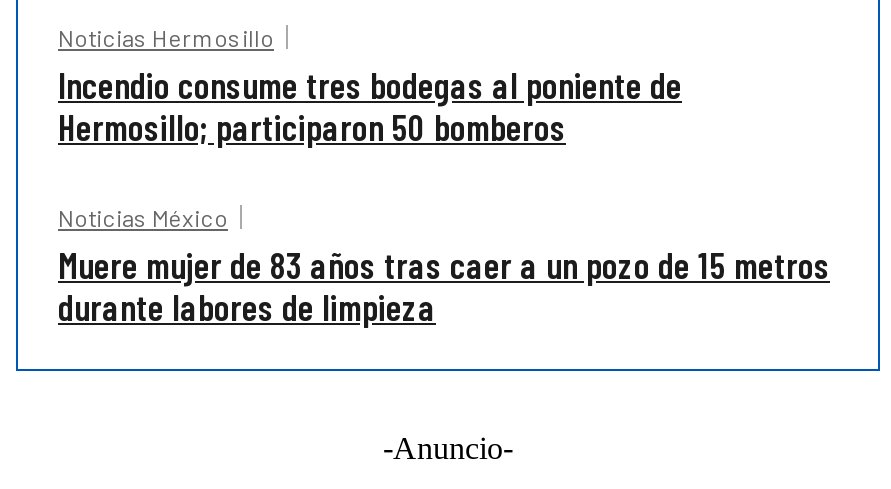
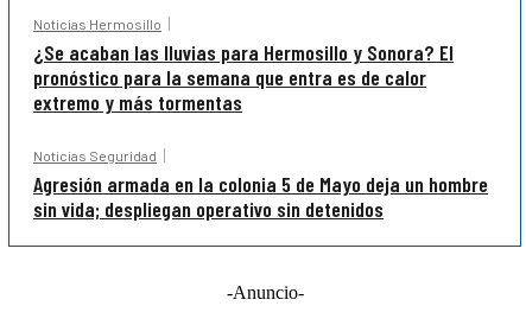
[58,63,682,149] Incendio consume tres bodegas al poniente de | Hermosillo; participaron 50 bomberos -> [33,39,454,115] ¿Se acaban las lluvias para Hermosillo y Sonora? El | pronóstico para la semana que entra es de calor | extremo y más tormentas
[58,203,830,329] Noticias México | Muere mujer de 83 años tras caer a un pozo de 15 metros | durante labores de limpieza -> [33,147,488,222] Noticias Seguridad | Agresión armada en la colonia 5 de Mayo deja un hombre | sin vida; despliegan operativo sin detenidos

